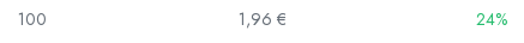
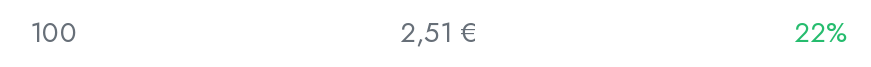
[239,8,287,31] 1,96 € -> [400,14,476,52] 2,51 €
[476,8,507,31] 24% -> [794,14,846,52] 22%

